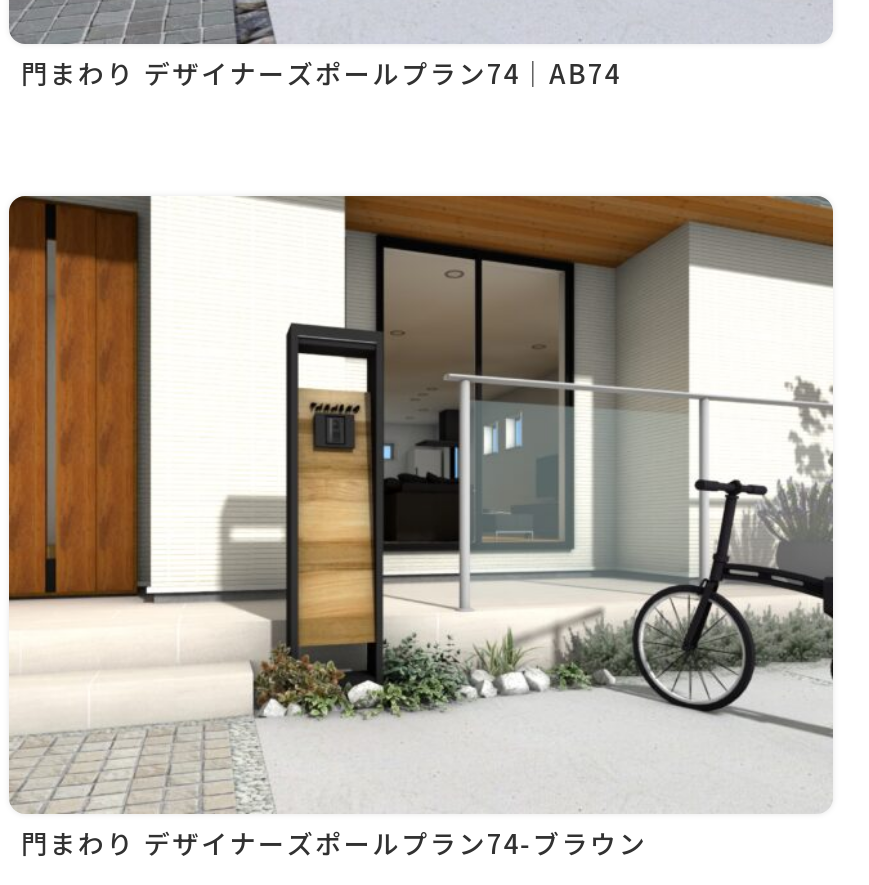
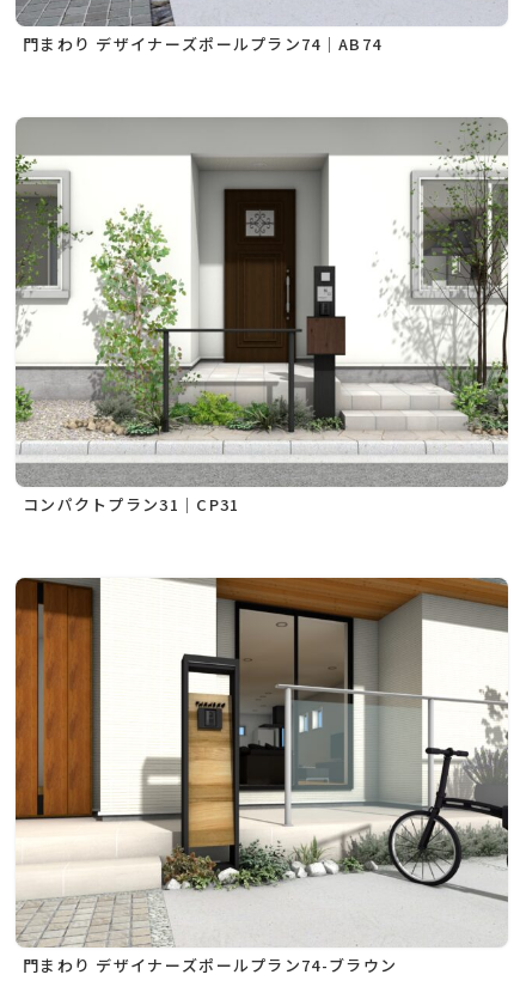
none -> [16,116,509,515] [image] | コンパクトプラン31｜CP31

